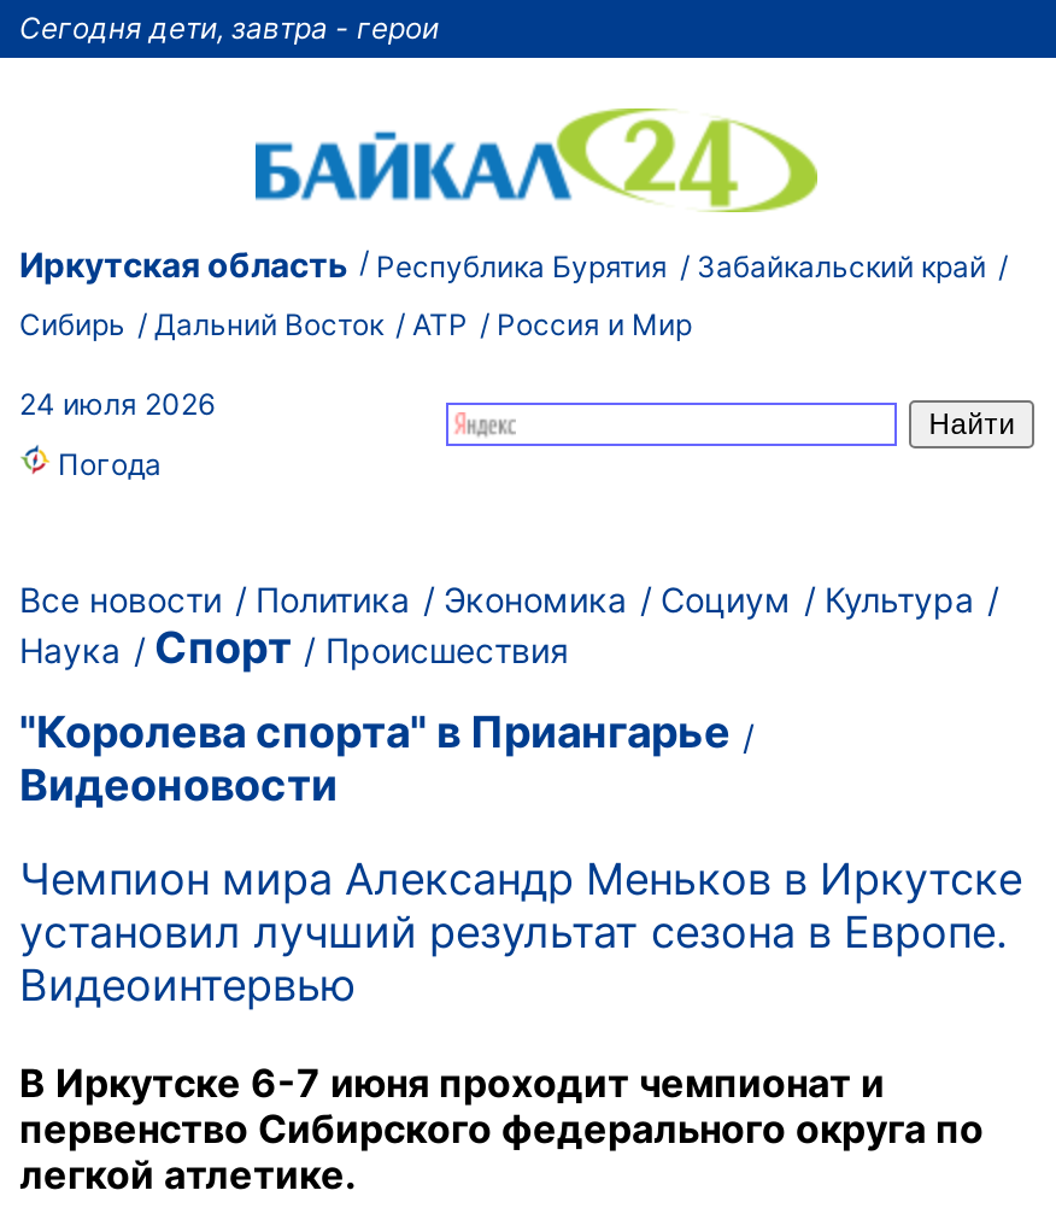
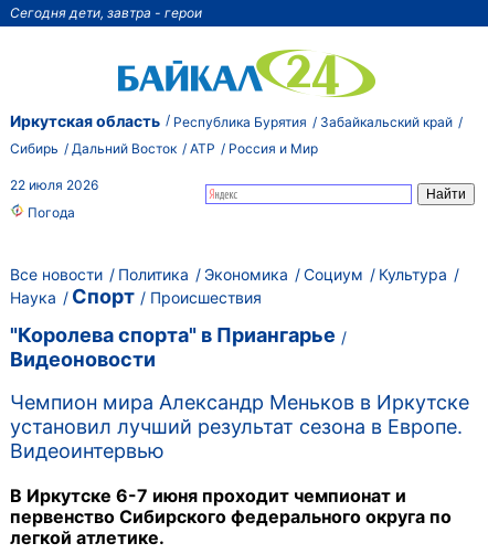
[19,386,215,422] 24 июля 2026 -> [10,177,98,193] 22 июля 2026

